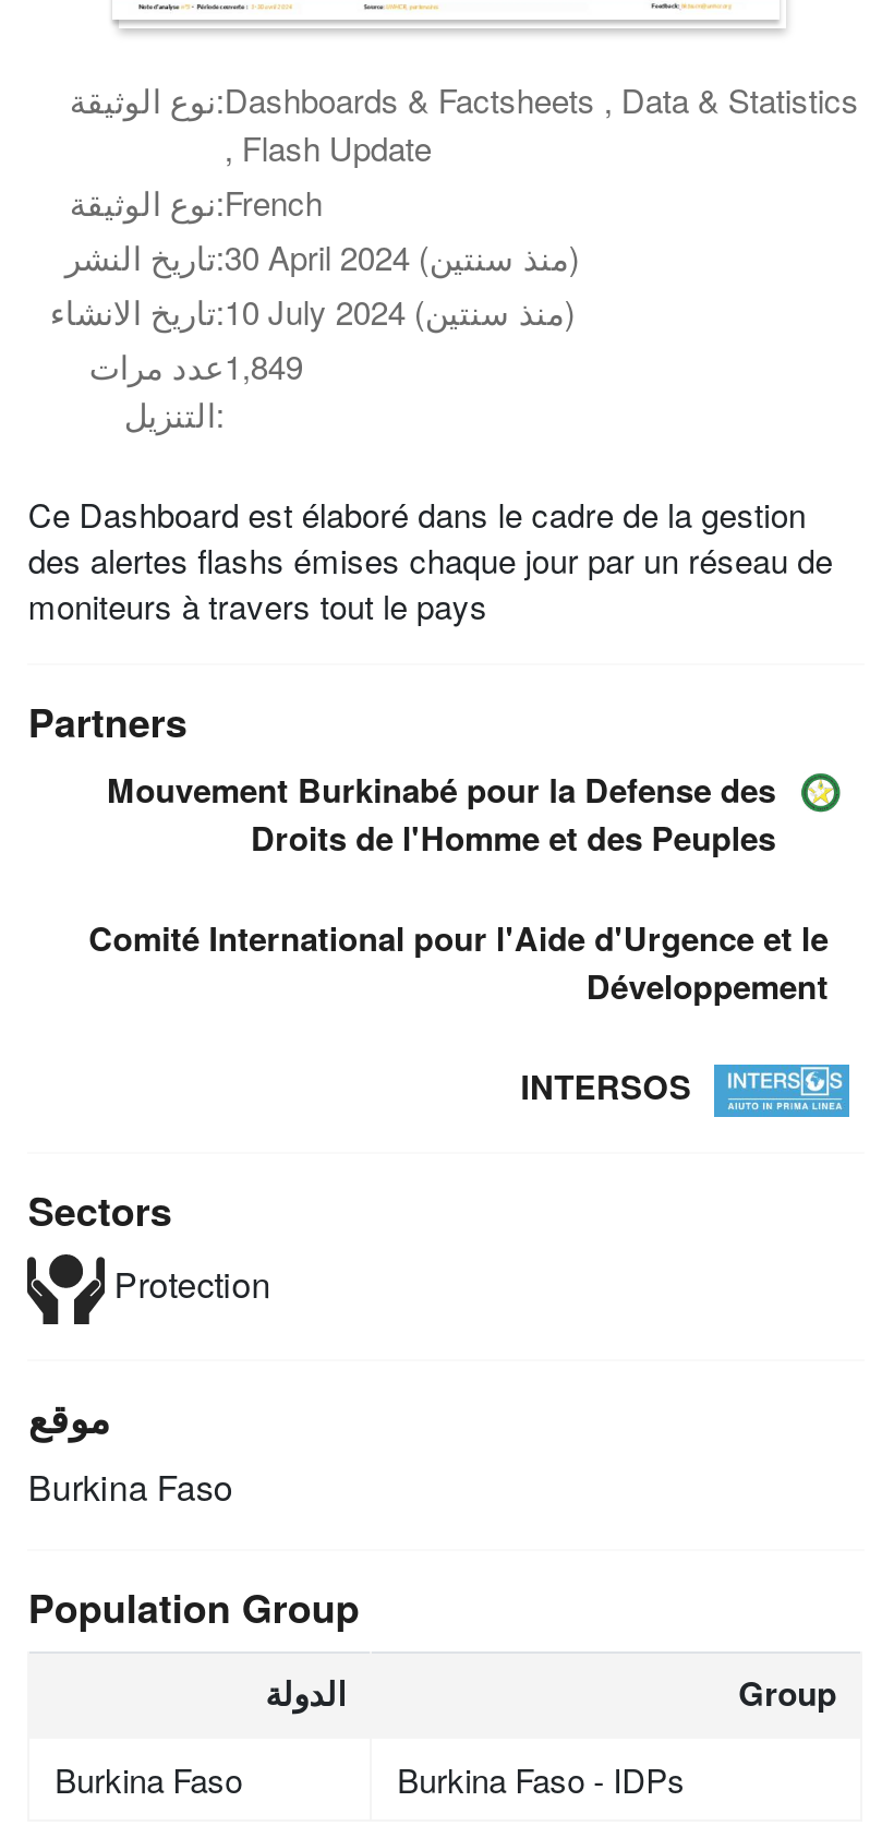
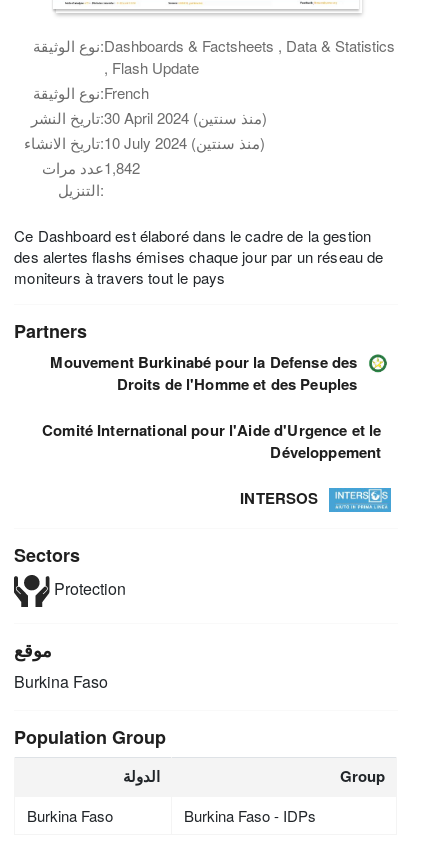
[89,343,303,389] 1,849 عدد مرات -> [42,157,140,178] 1,842 عدد مرات

